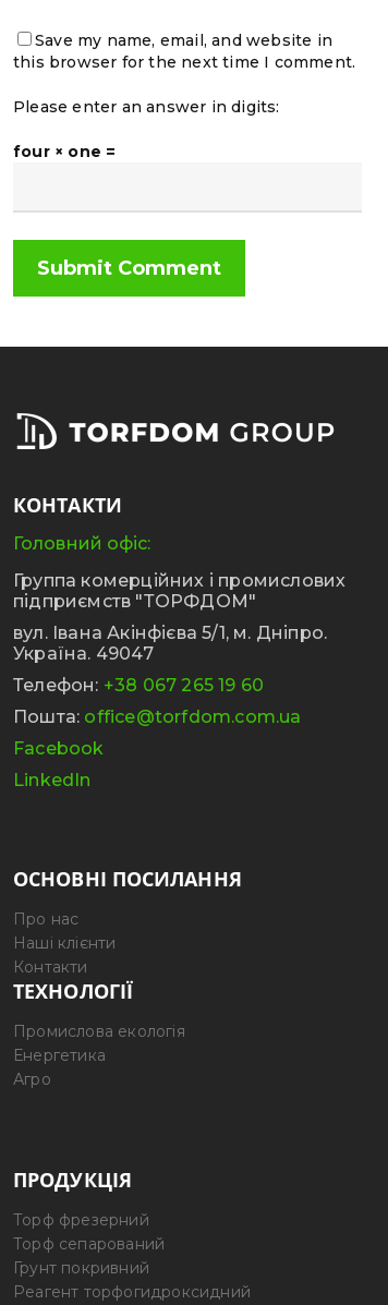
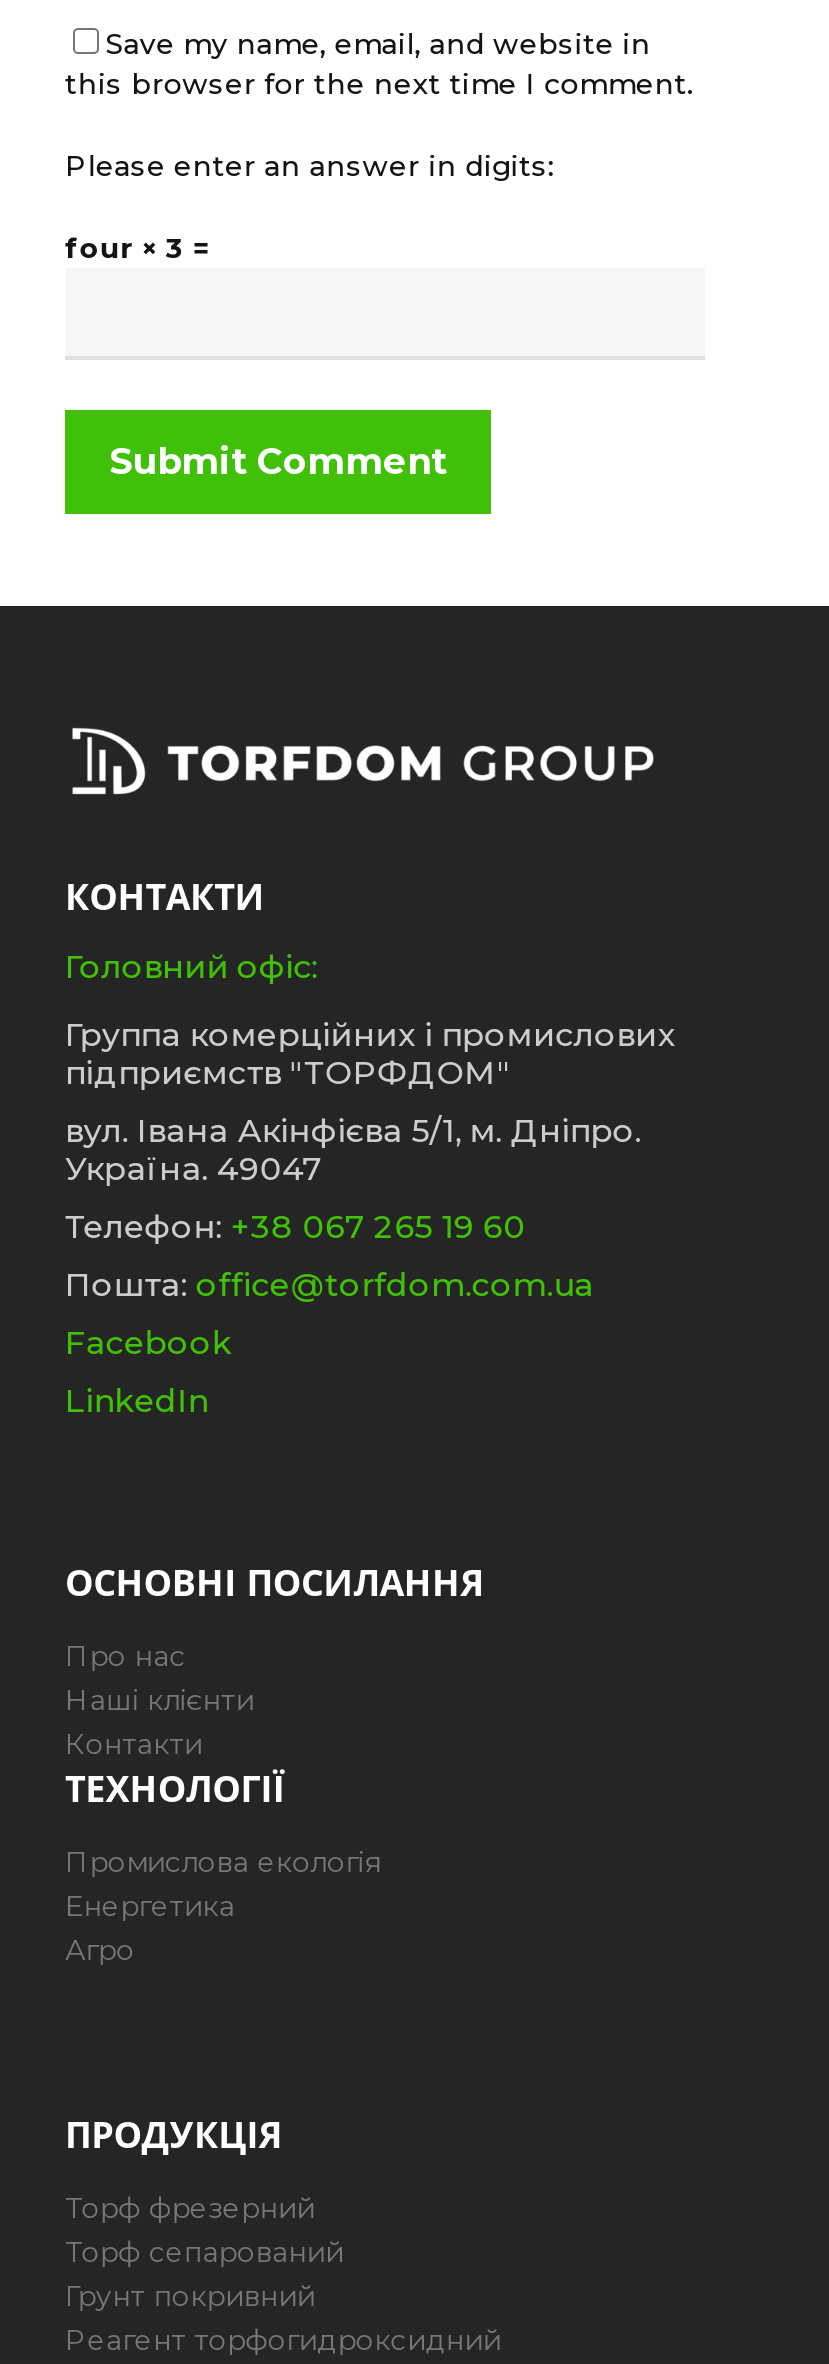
[13,141,116,161] four × one = -> [65,229,211,265] four × 3 =

